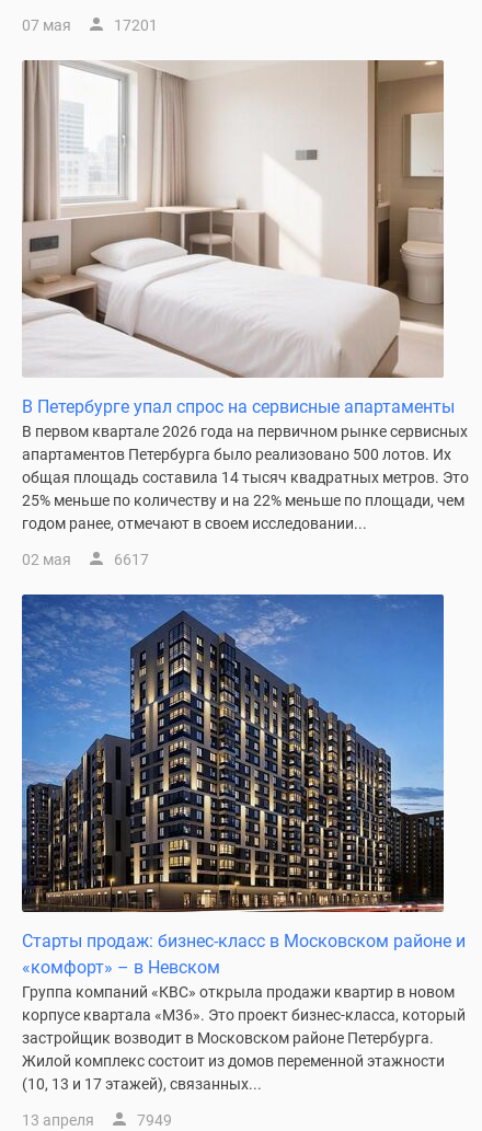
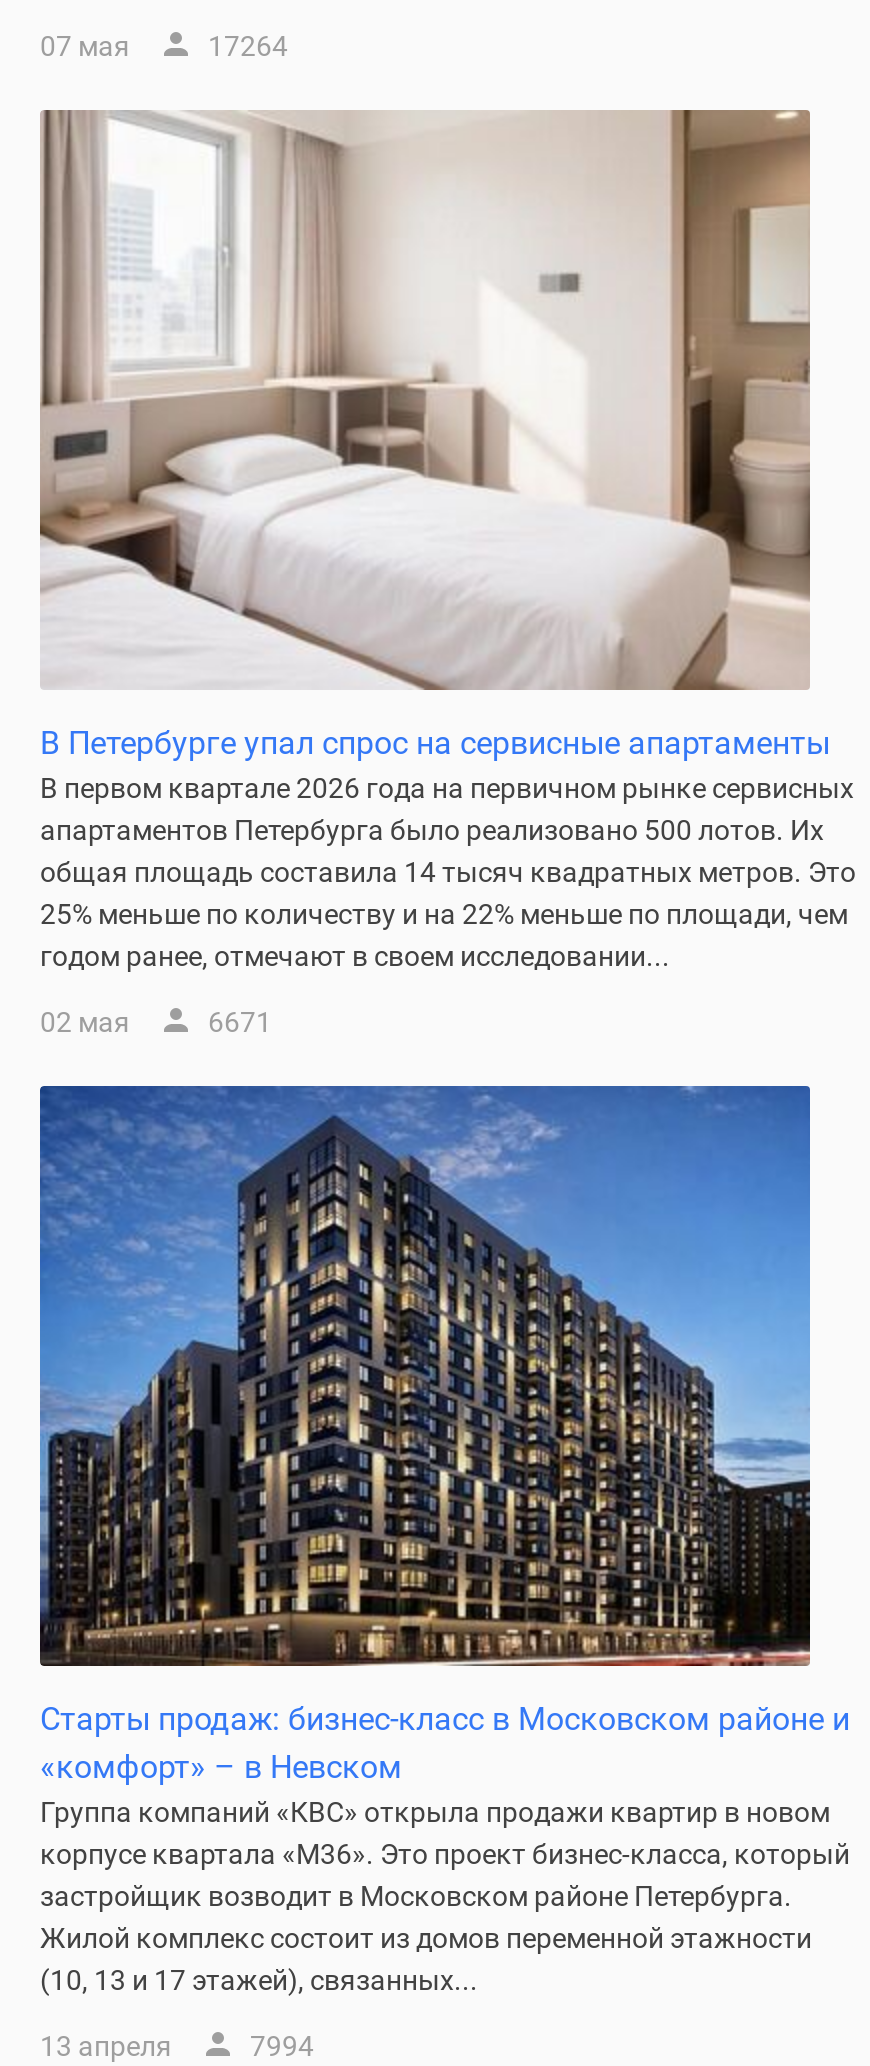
[114,16,158,34] 17201 -> [208,30,288,62] 17264
[114,551,149,568] 6617 -> [208,1006,272,1038] 6671
[137,1111,172,1129] 7949 -> [250,2030,314,2062] 7994

